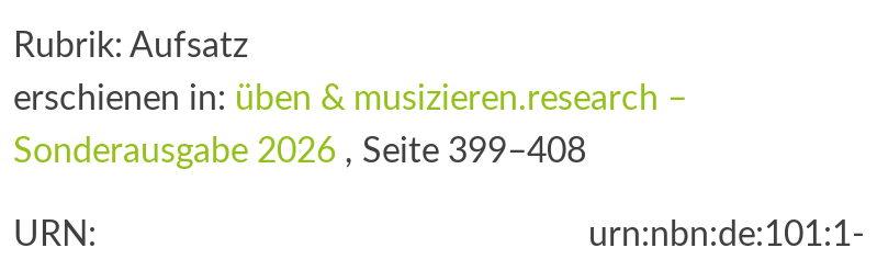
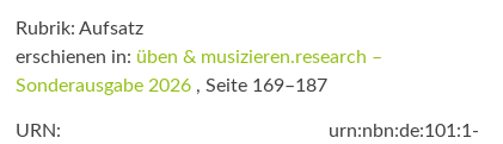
[13,134,586,169] Sonderausgabe 2026, Seite 399–408 -> [16,76,327,95] Sonderausgabe 2026, Seite 169–187

